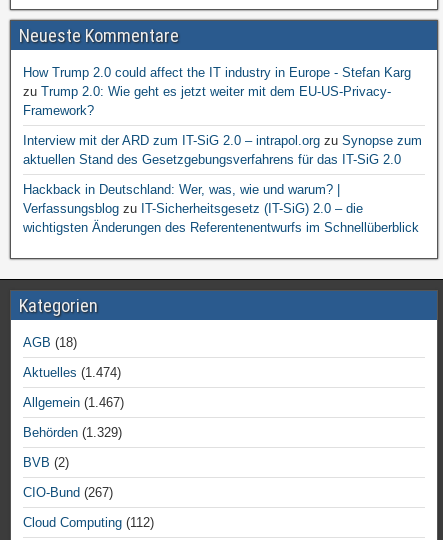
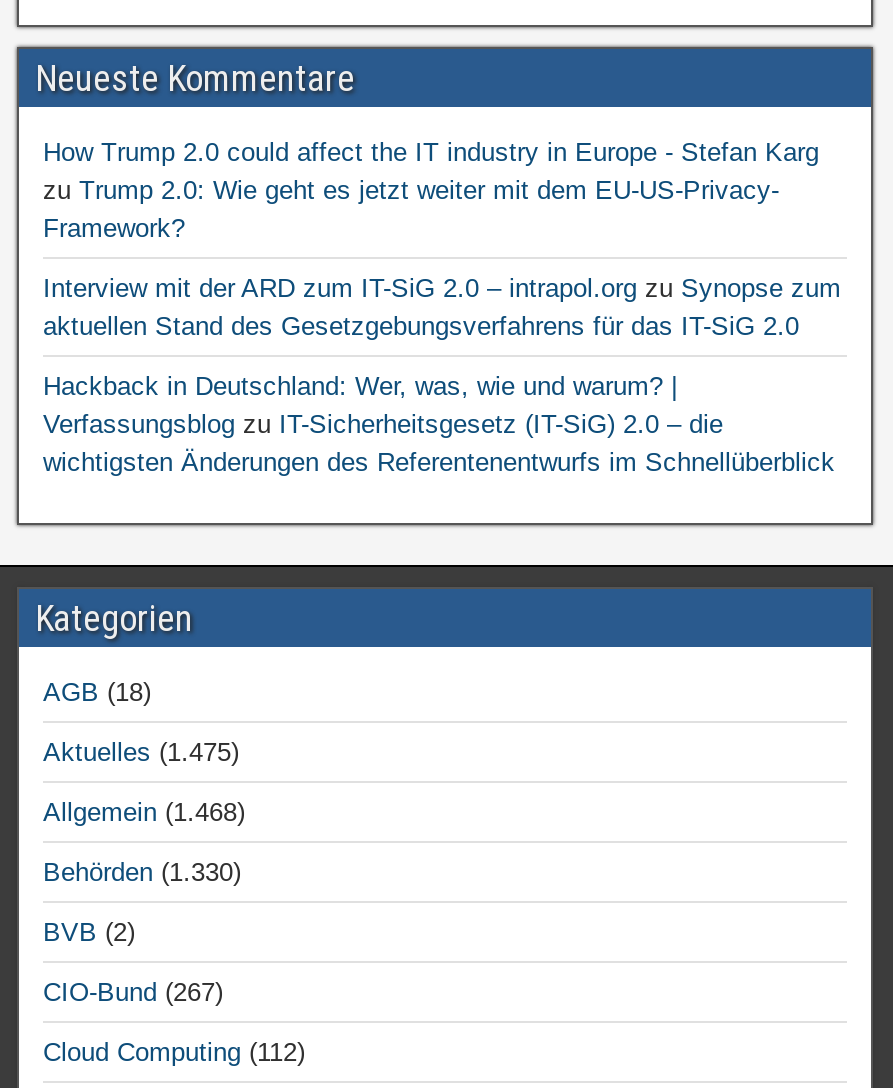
[23,365,121,380] Aktuelles (1.474) -> [43,737,239,767] Aktuelles (1.475)
[23,395,124,410] Allgemein (1.467) -> [43,797,245,827] Allgemein (1.468)
[23,425,122,440] Behörden (1.329) -> [43,857,241,887] Behörden (1.330)

